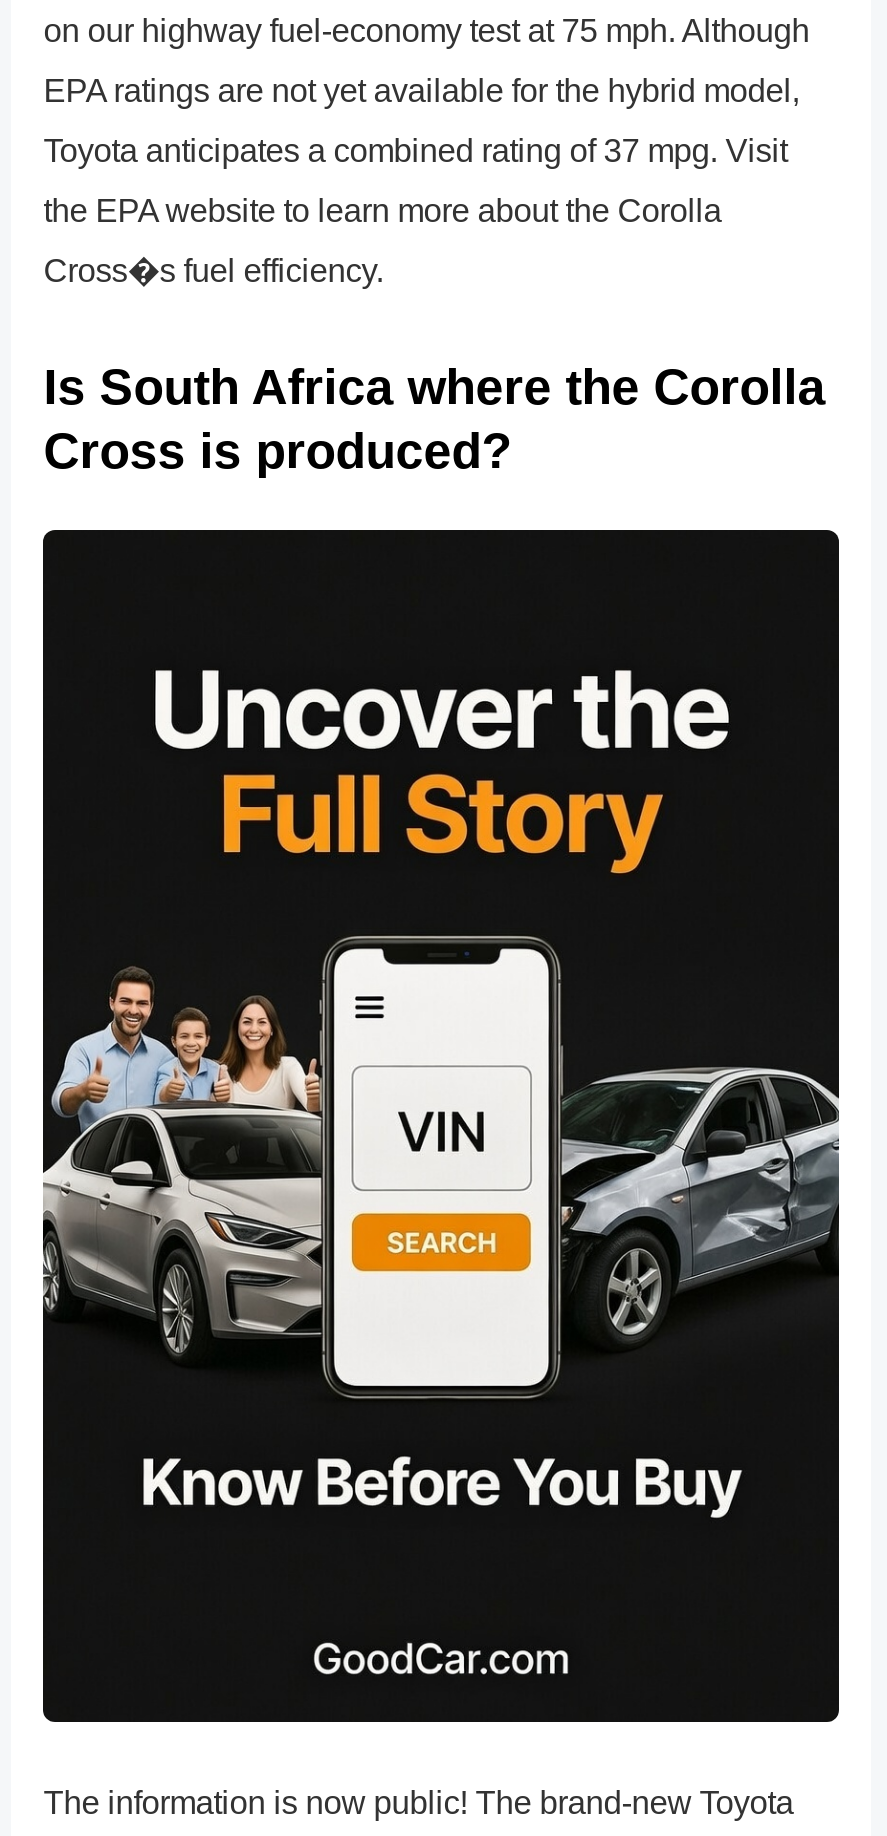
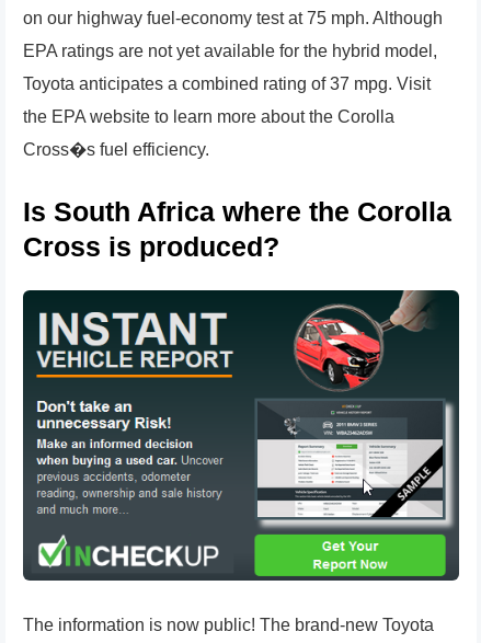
[41,528,841,1722] [image] -> [23,289,459,581] [image]

